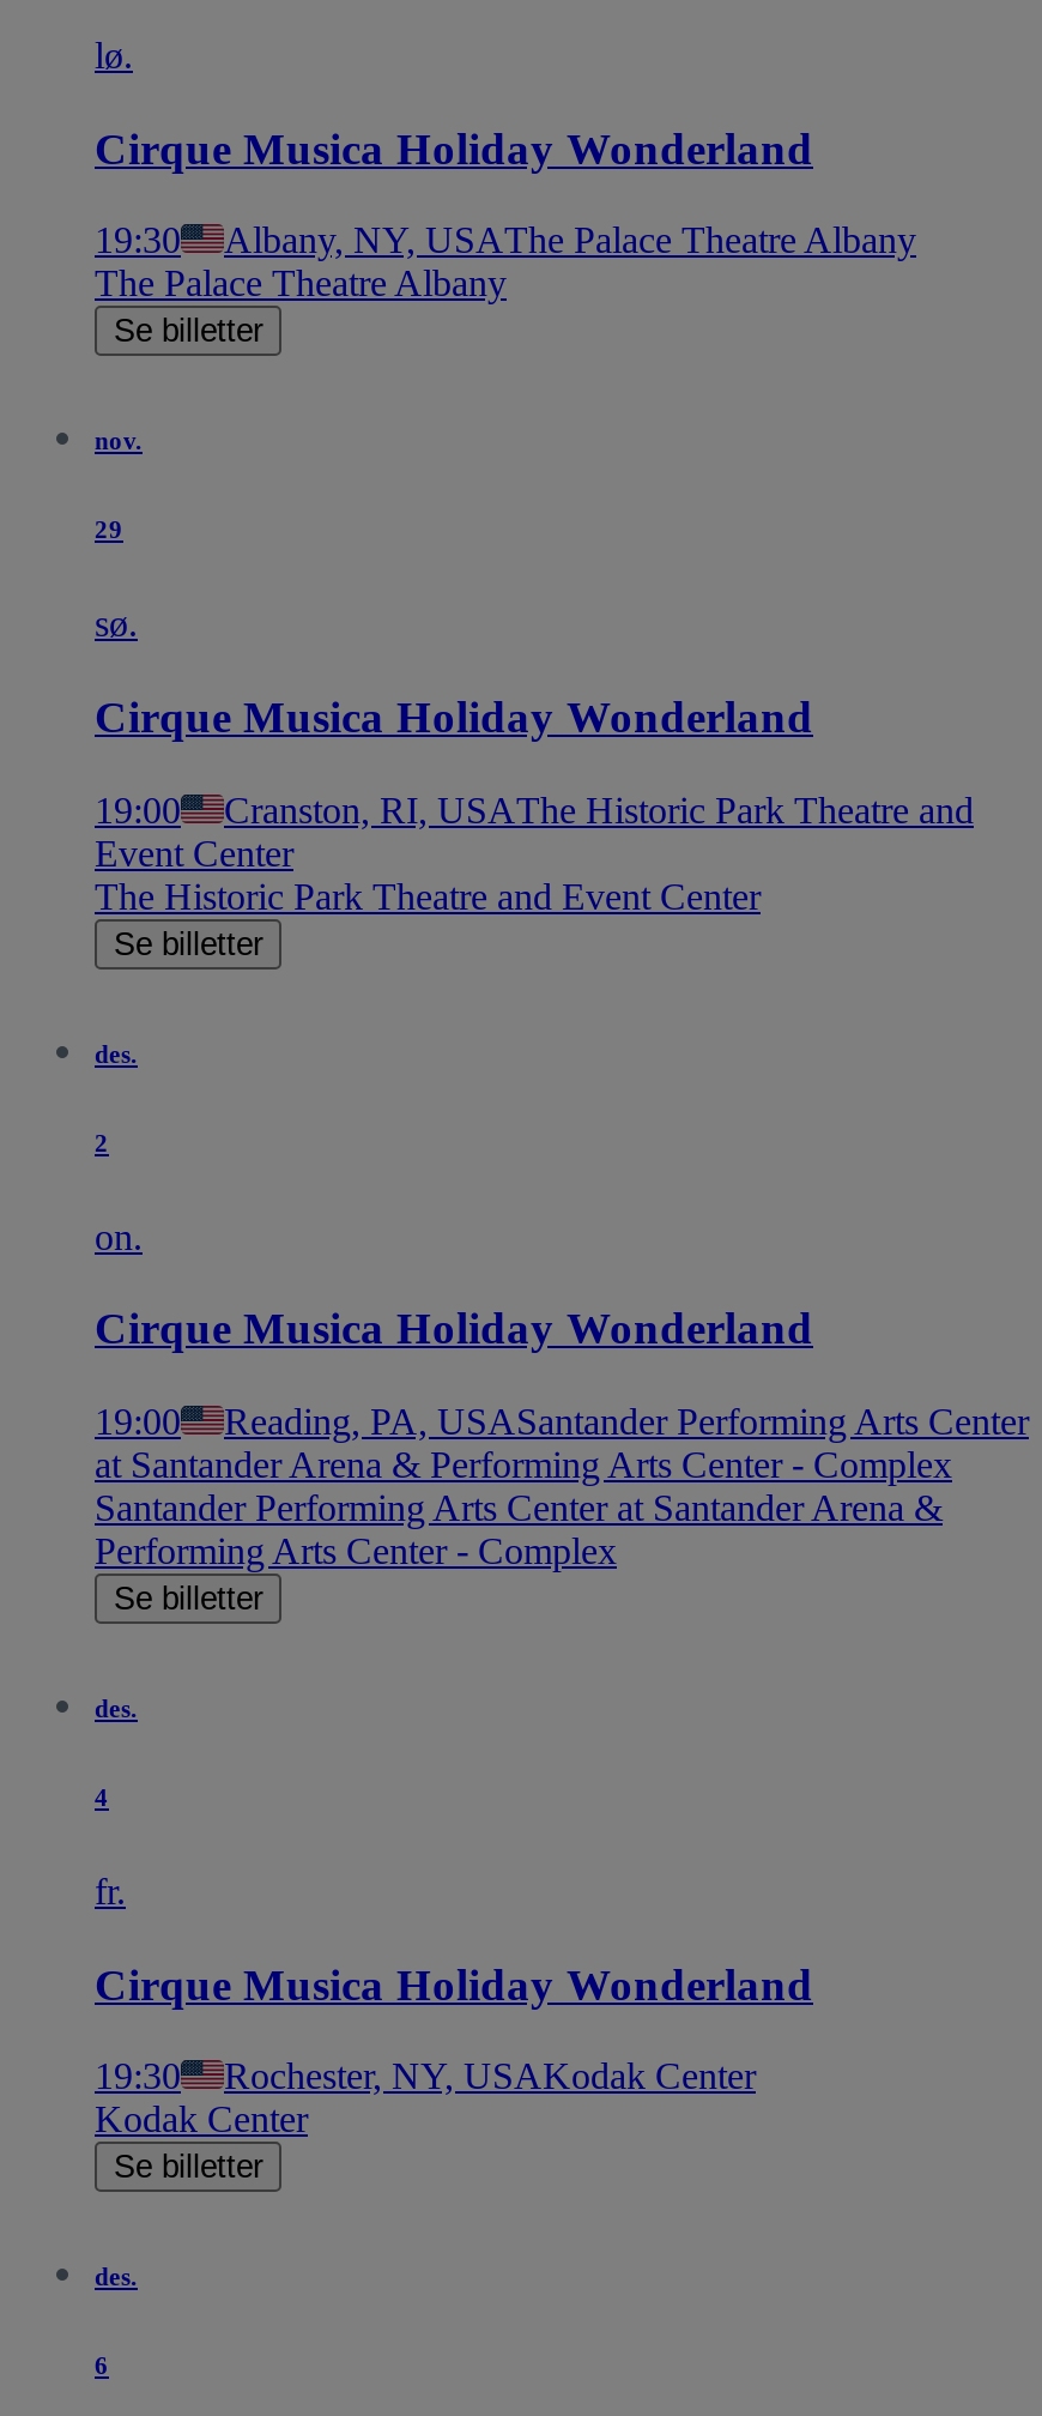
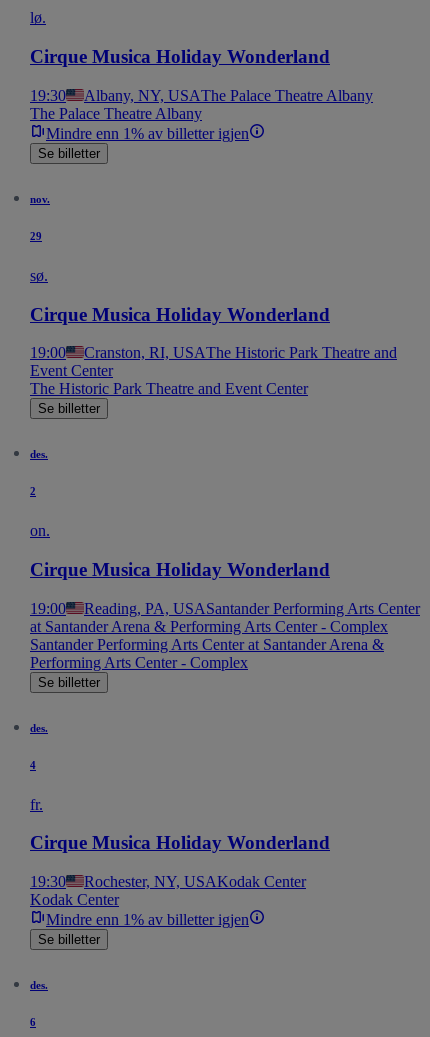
none -> [46,125,249,142] Mindre enn 1% av billetter igjen
none -> [46,911,249,928] Mindre enn 1% av billetter igjen

